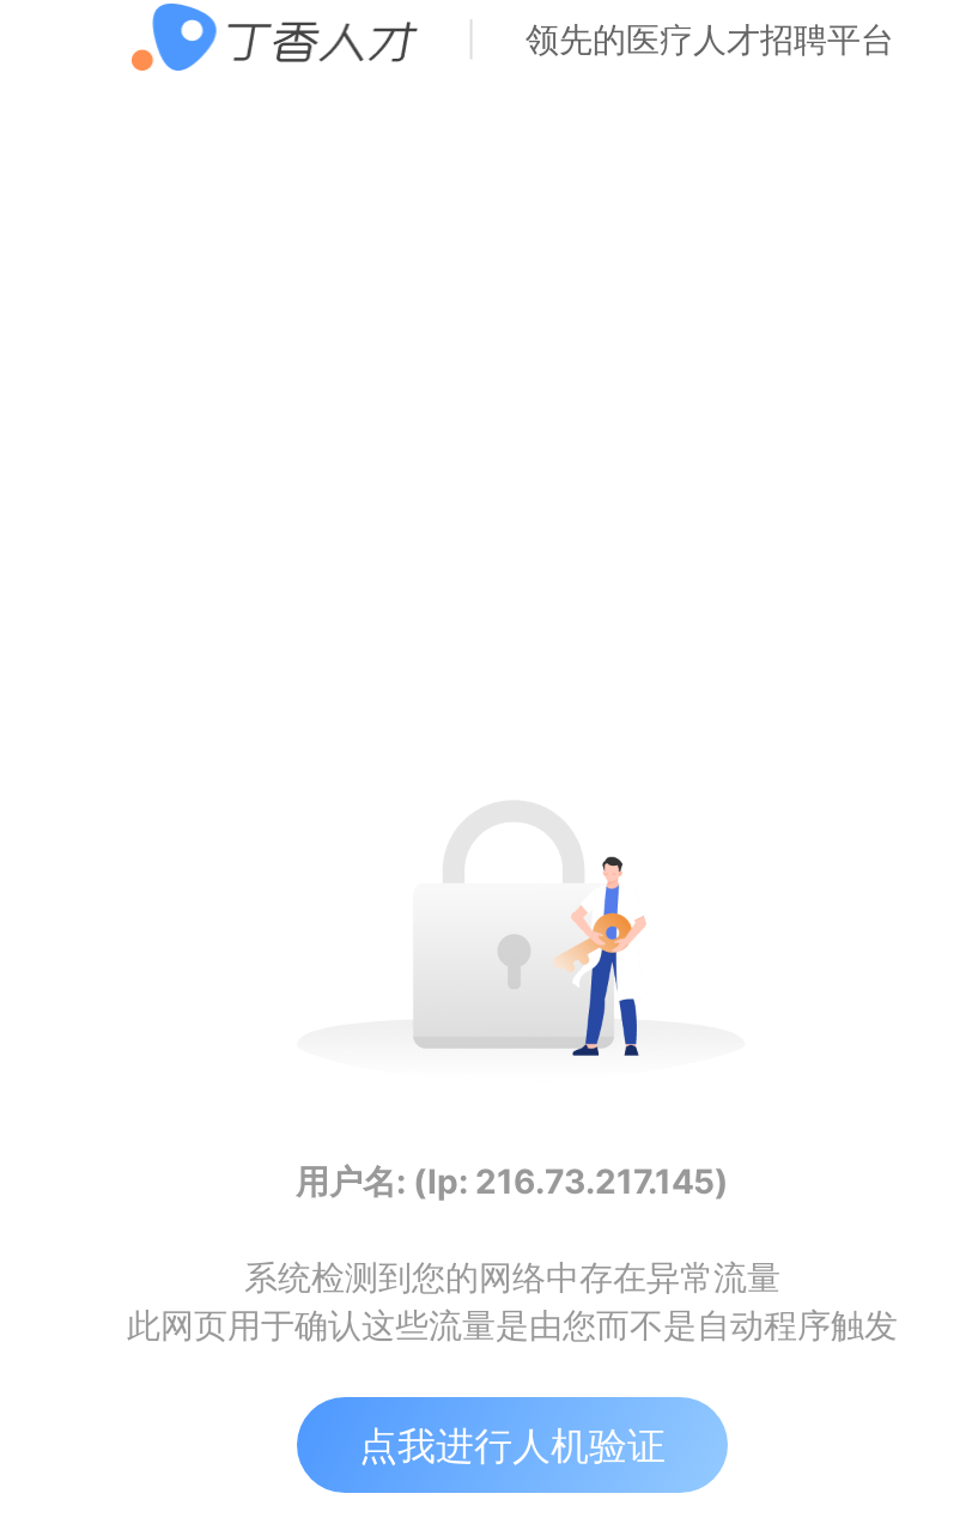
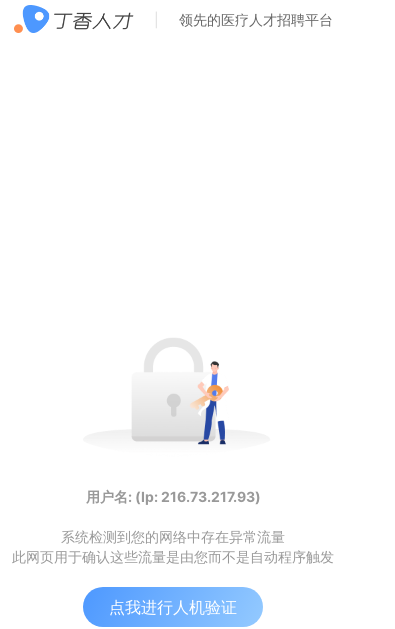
[296,1160,729,1201] 用户名: (Ip: 216.73.217.145) -> [85,488,260,505] 用户名: (Ip: 216.73.217.93)

